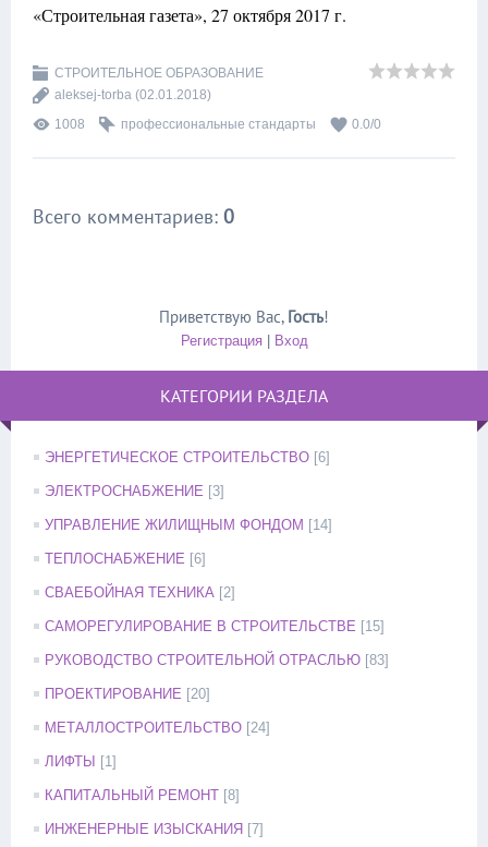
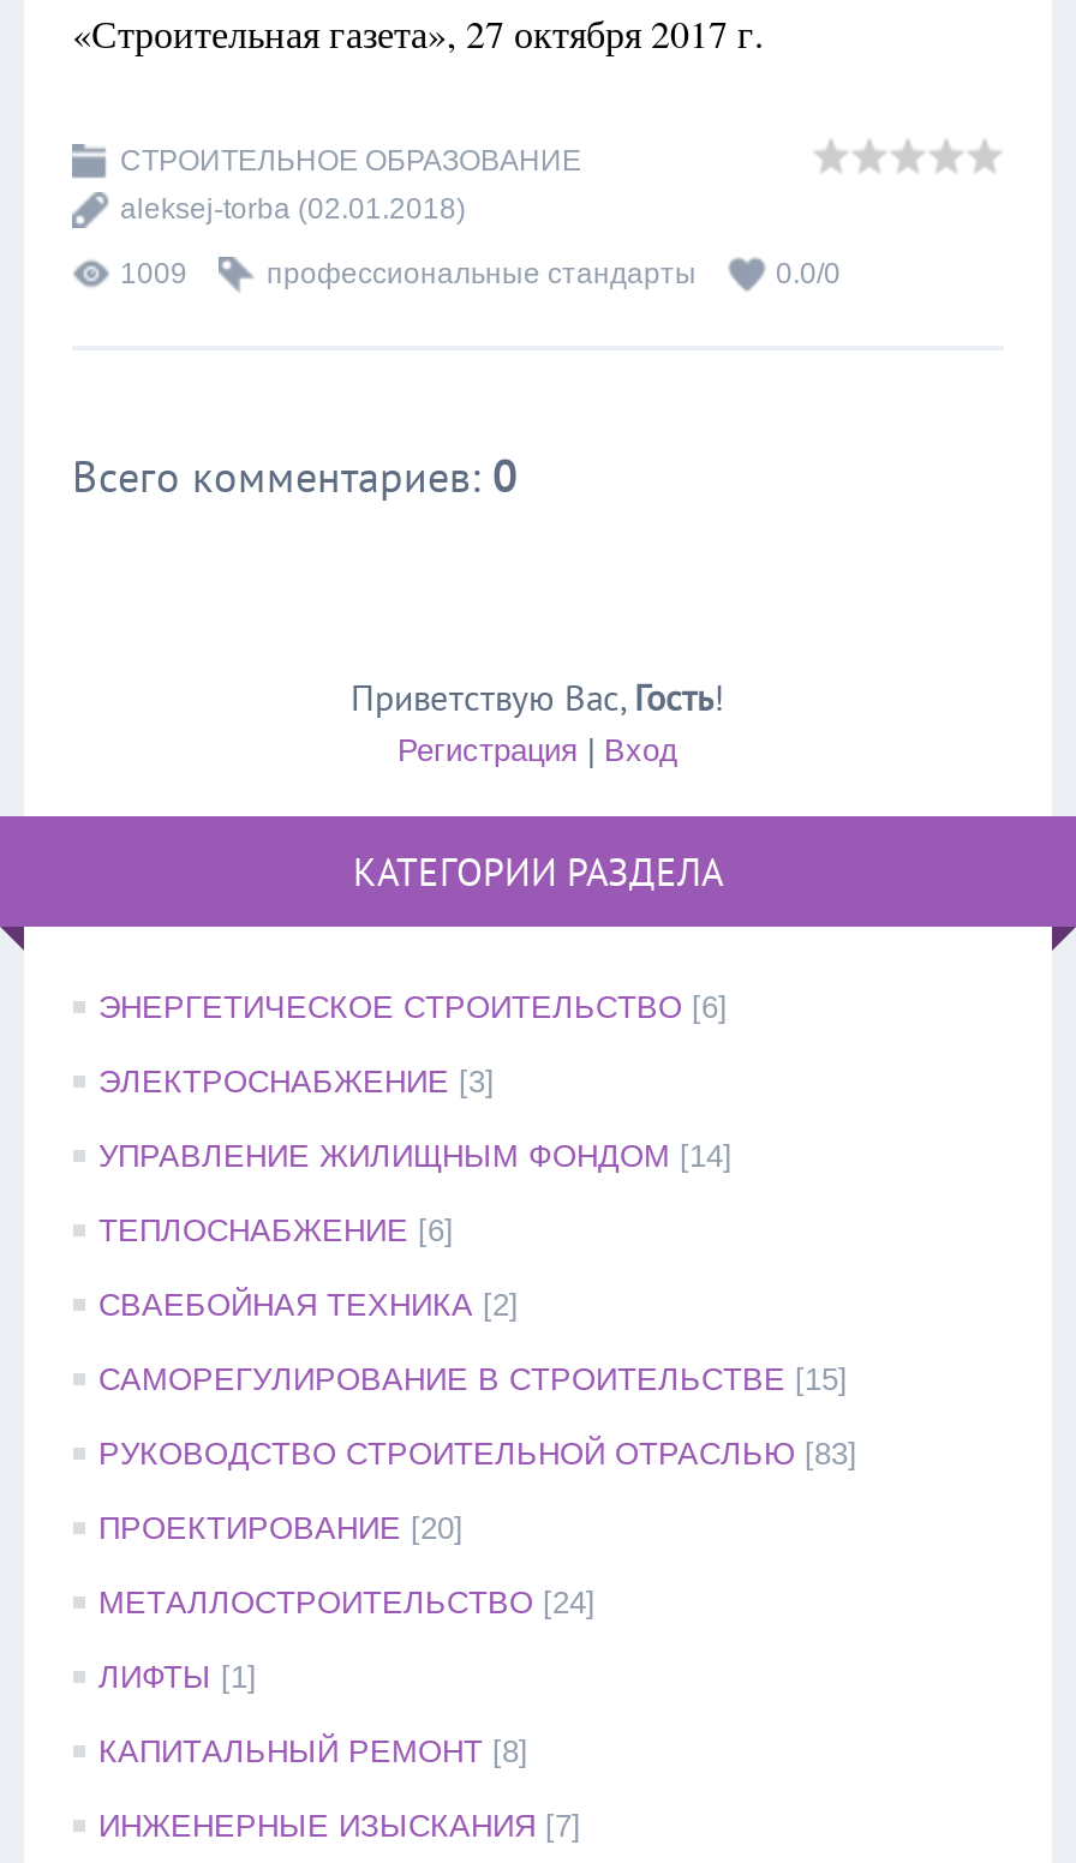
[54,117,85,132] 1008 -> [120,257,187,290] 1009

